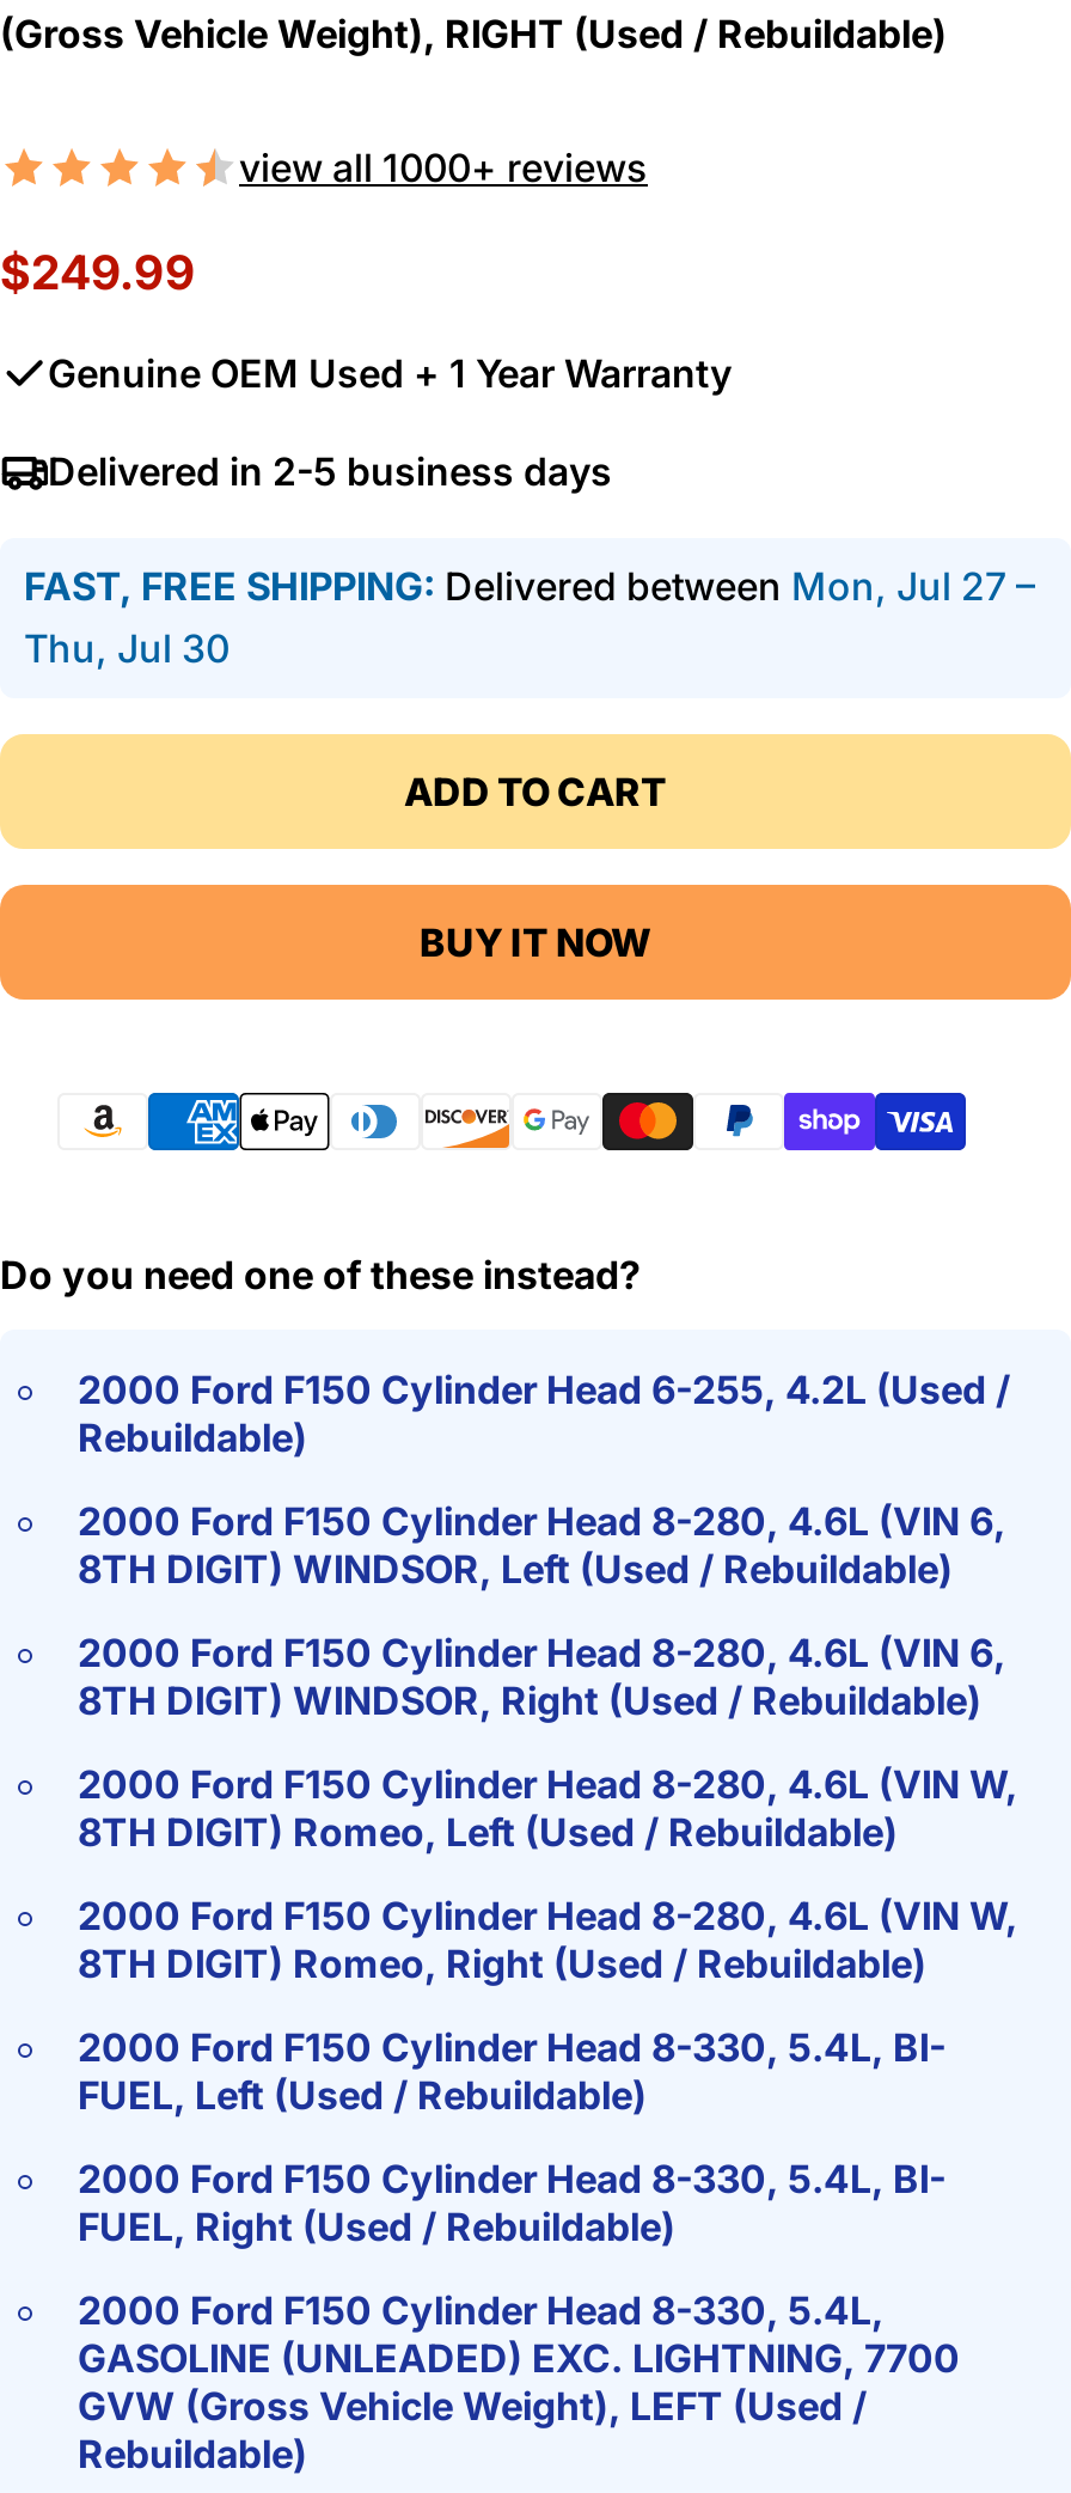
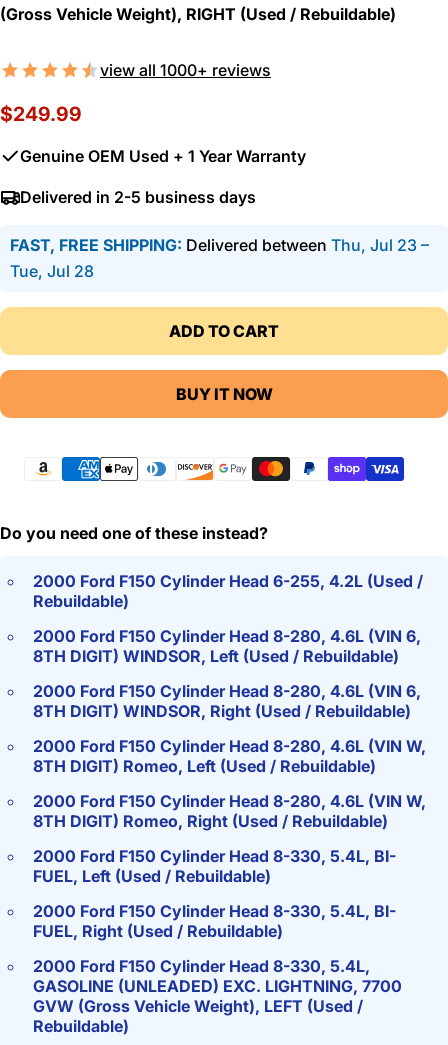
[24,562,1035,610] FAST, FREE SHIPPING: Delivered between Mon, Jul 27 – -> [10,235,429,255] FAST, FREE SHIPPING: Delivered between Thu, Jul 23 –
[24,624,229,672] Thu, Jul 30 -> [10,261,94,281] Tue, Jul 28

